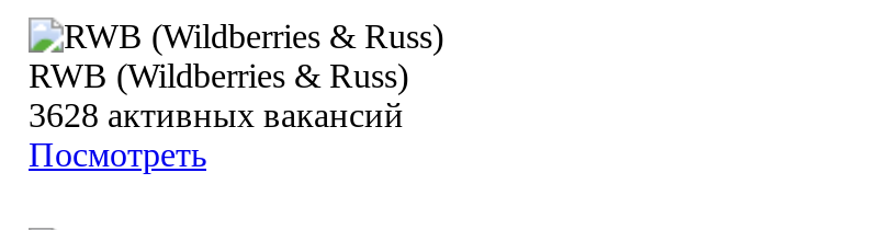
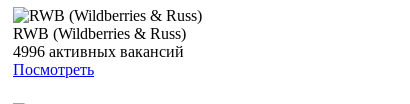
[29,97,404,134] 3628 активных вакансий -> [13,43,184,60] 4996 активных вакансий

